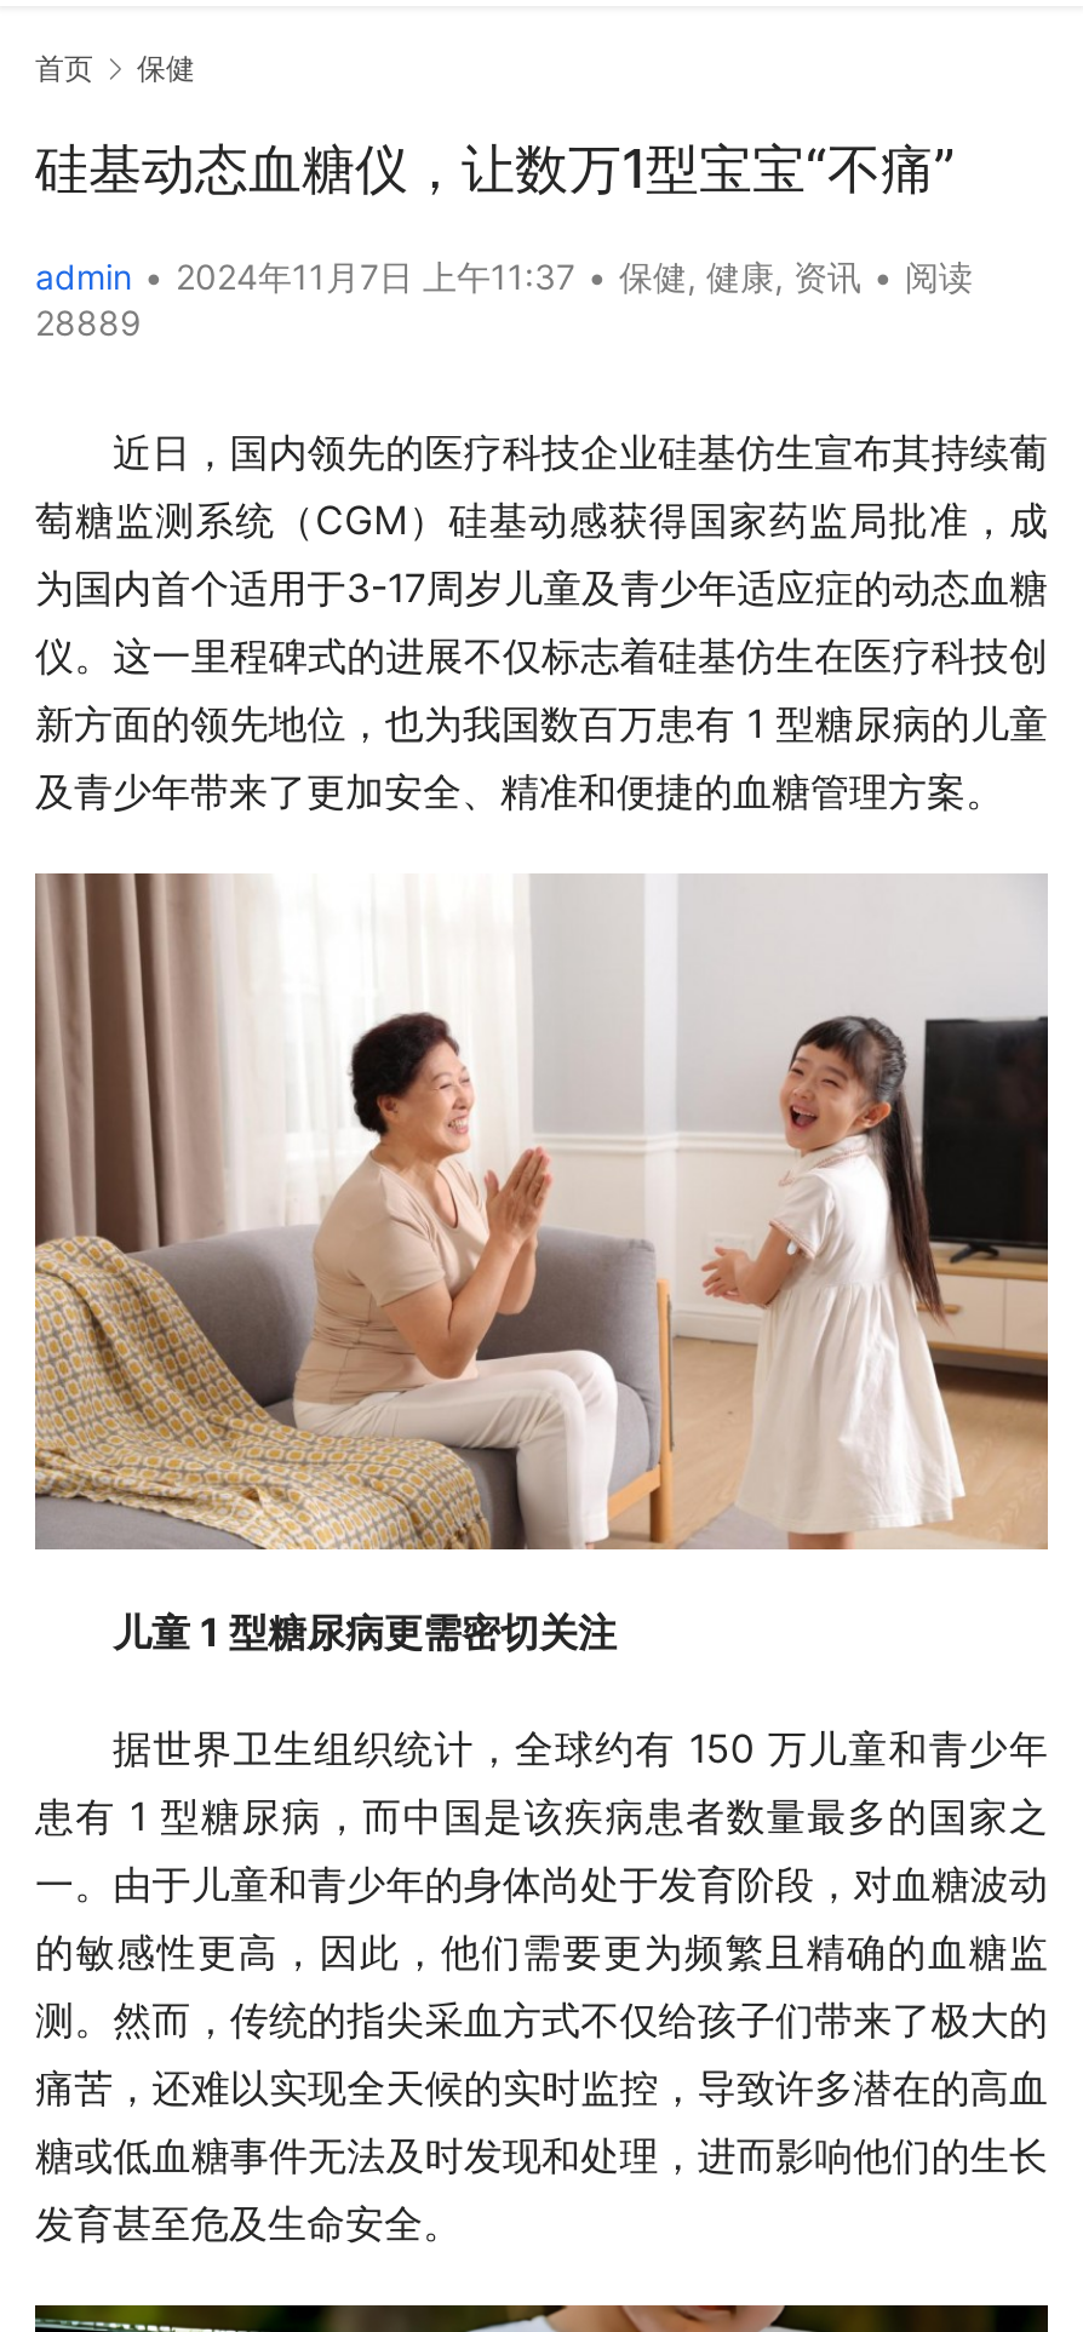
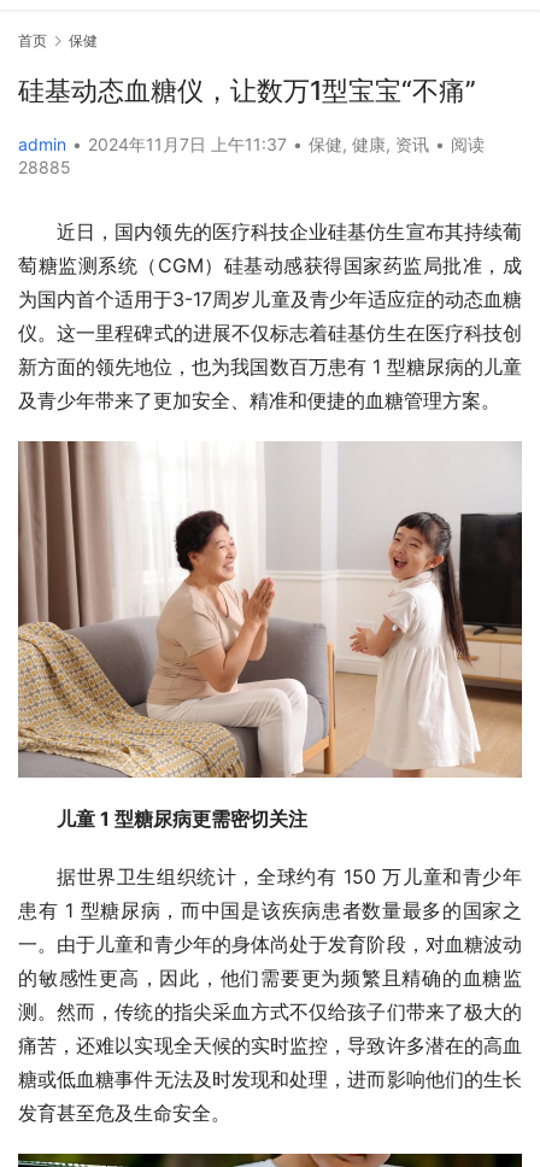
[35,302,142,343] 28889 -> [18,157,71,177] 28885

